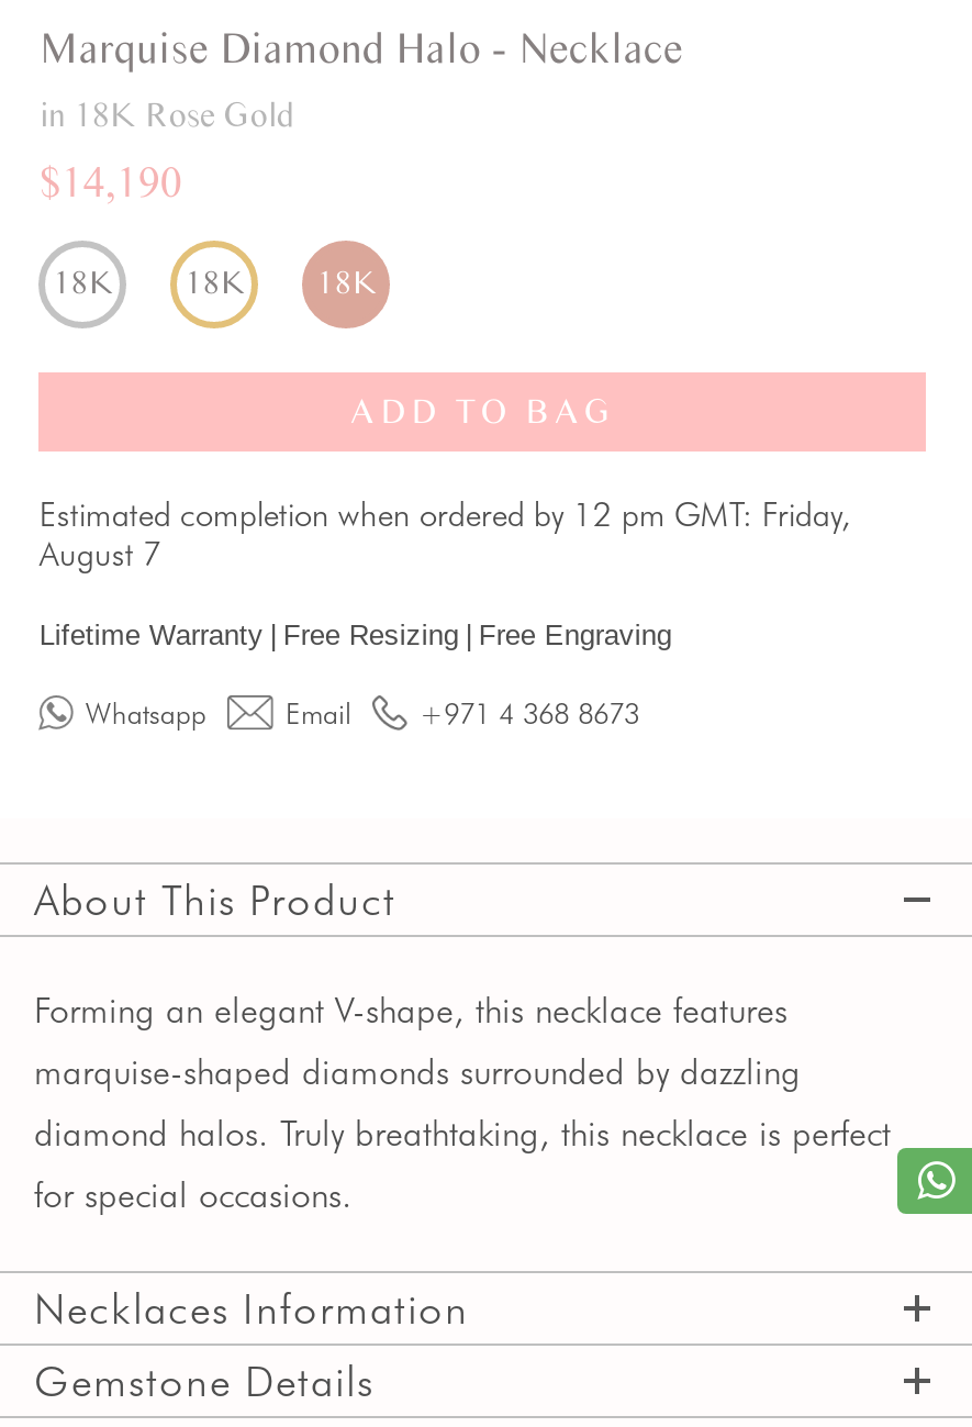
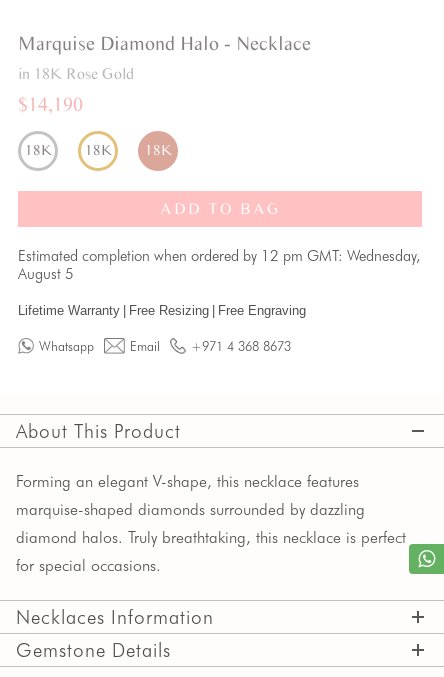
[39,495,850,535] Estimated completion when ordered by 12 pm GMT: Friday, -> [18,247,420,265] Estimated completion when ordered by 12 pm GMT: Wednesday,
[39,535,162,575] August 7 -> [18,265,74,283] August 5

